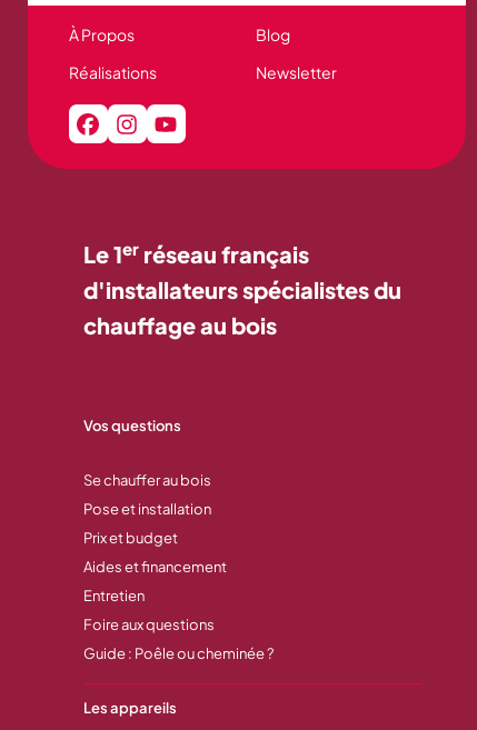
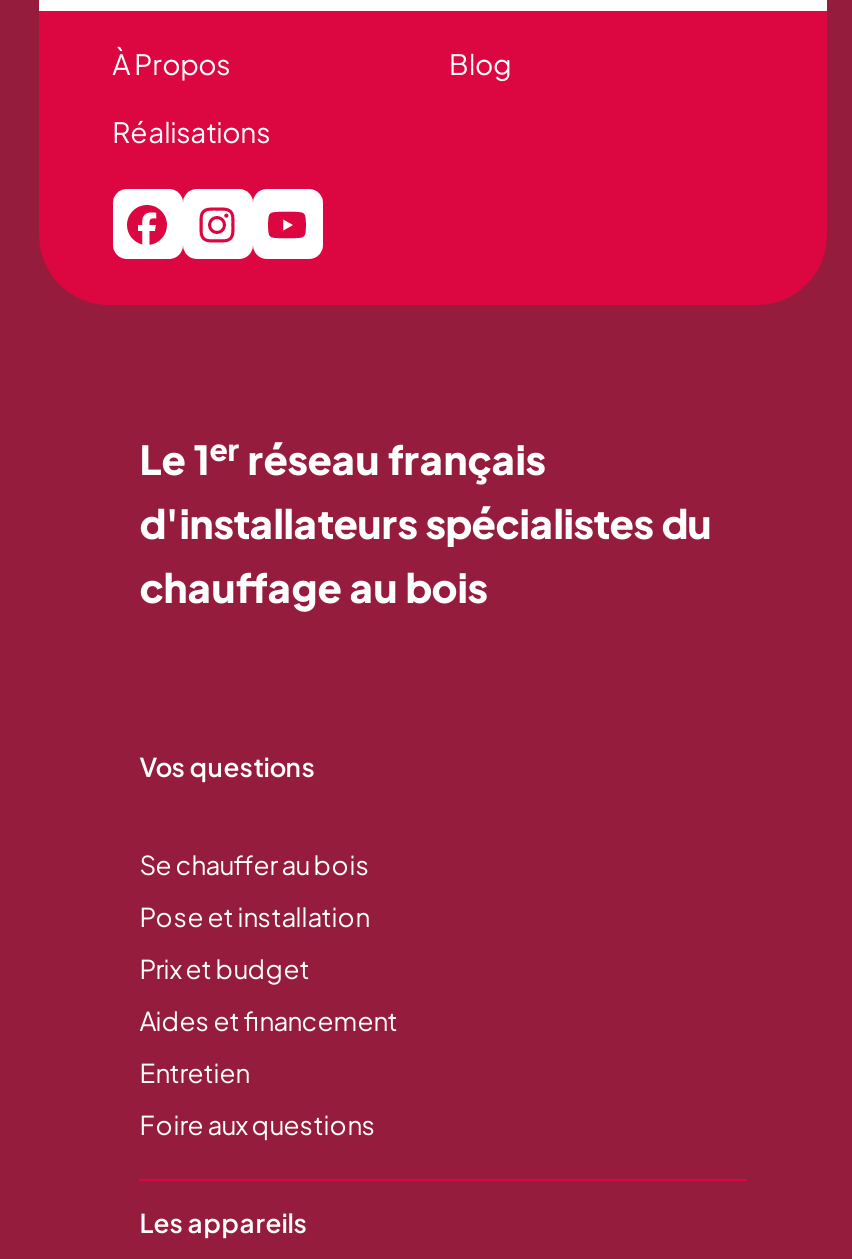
[256,63,337,83] Newsletter -> none
[84,645,274,663] Guide : Poêle ou cheminée ? -> none

